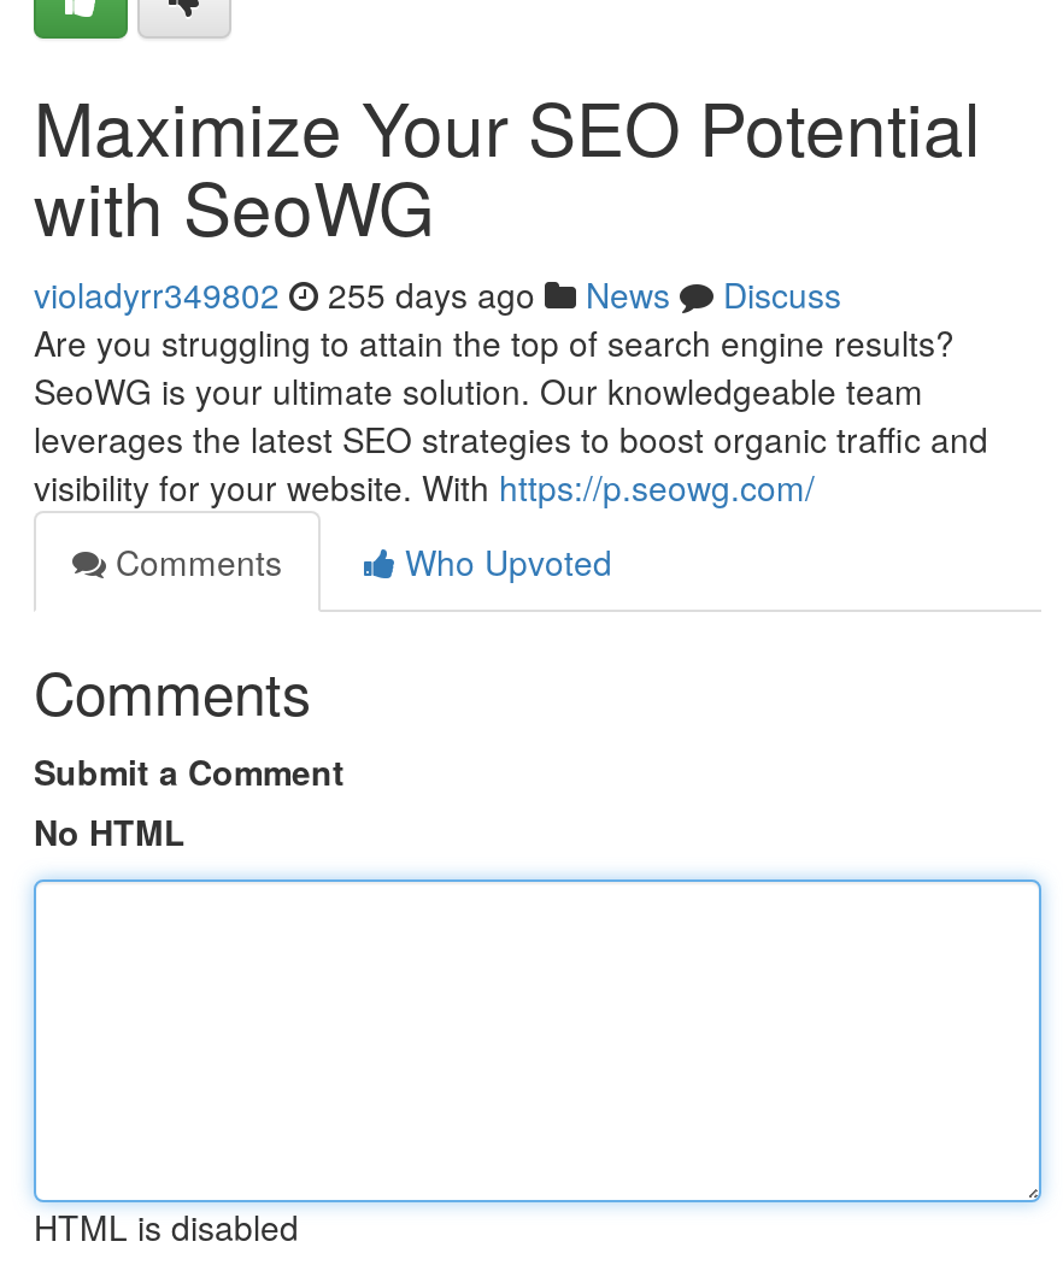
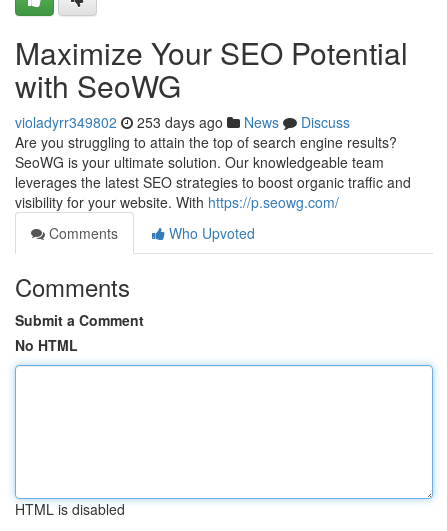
[34,270,841,318] violadyrr349802 255 days ago News Discuss -> [15,112,350,132] violadyrr349802 253 days ago News Discuss

